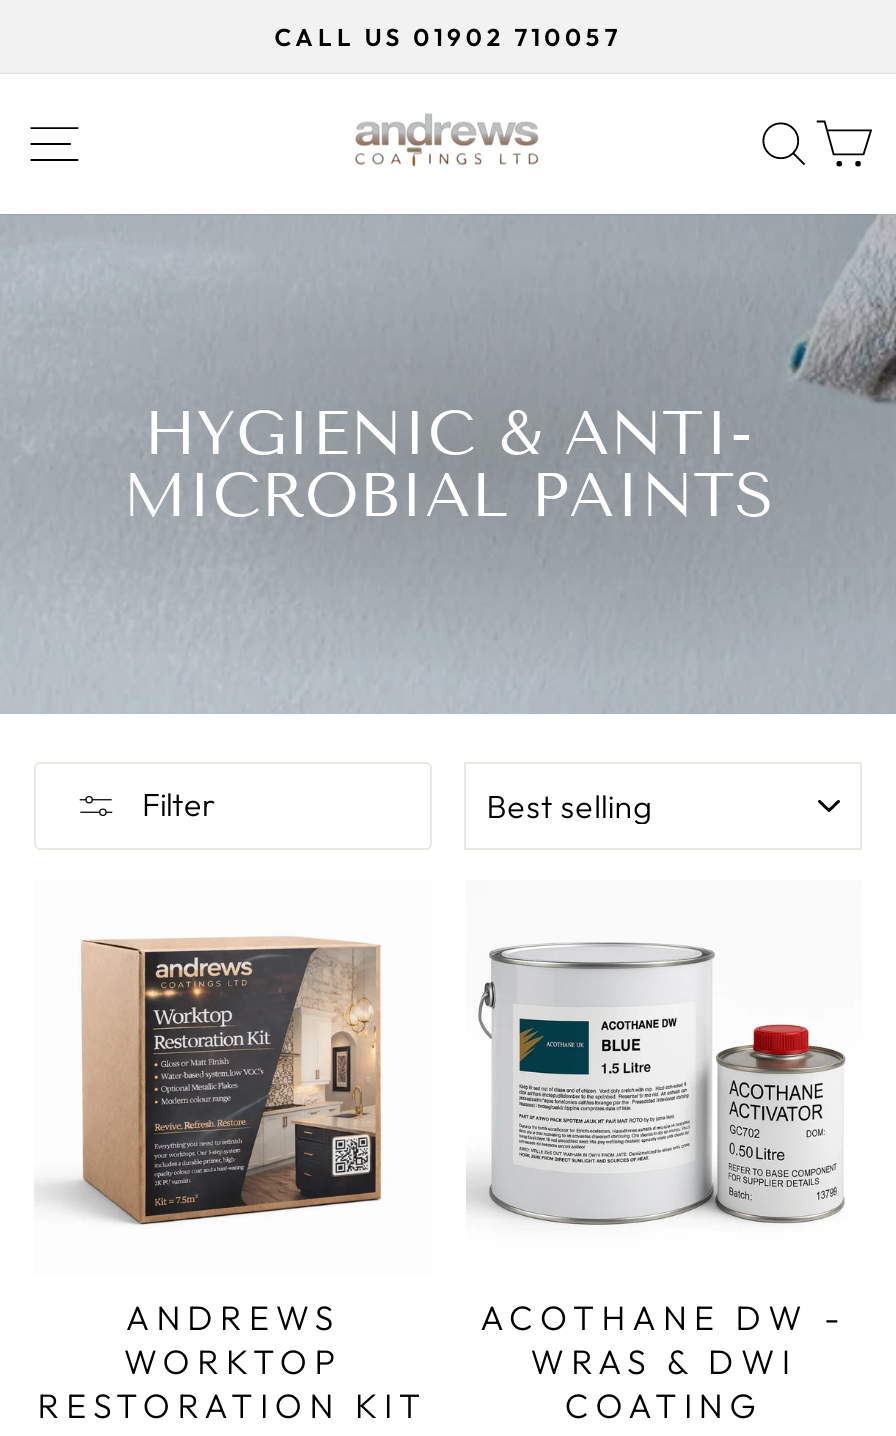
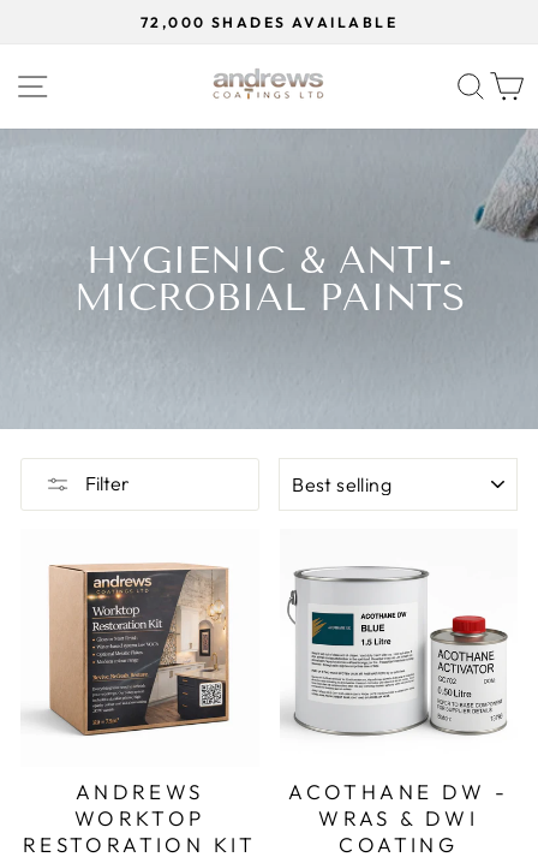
[274,22,622,52] CALL US 01902 710057 -> [141,13,397,31] 72,000 SHADES AVAILABLE

